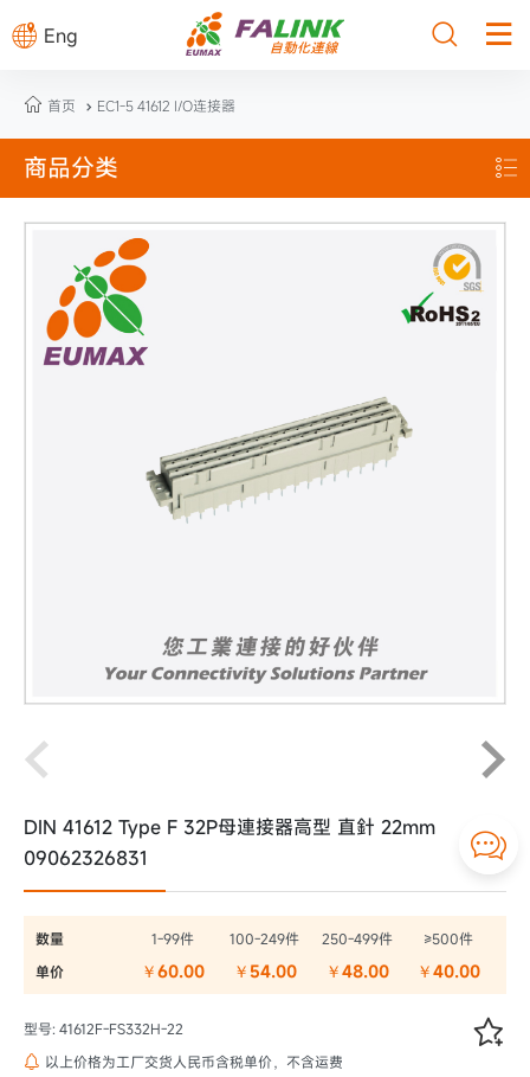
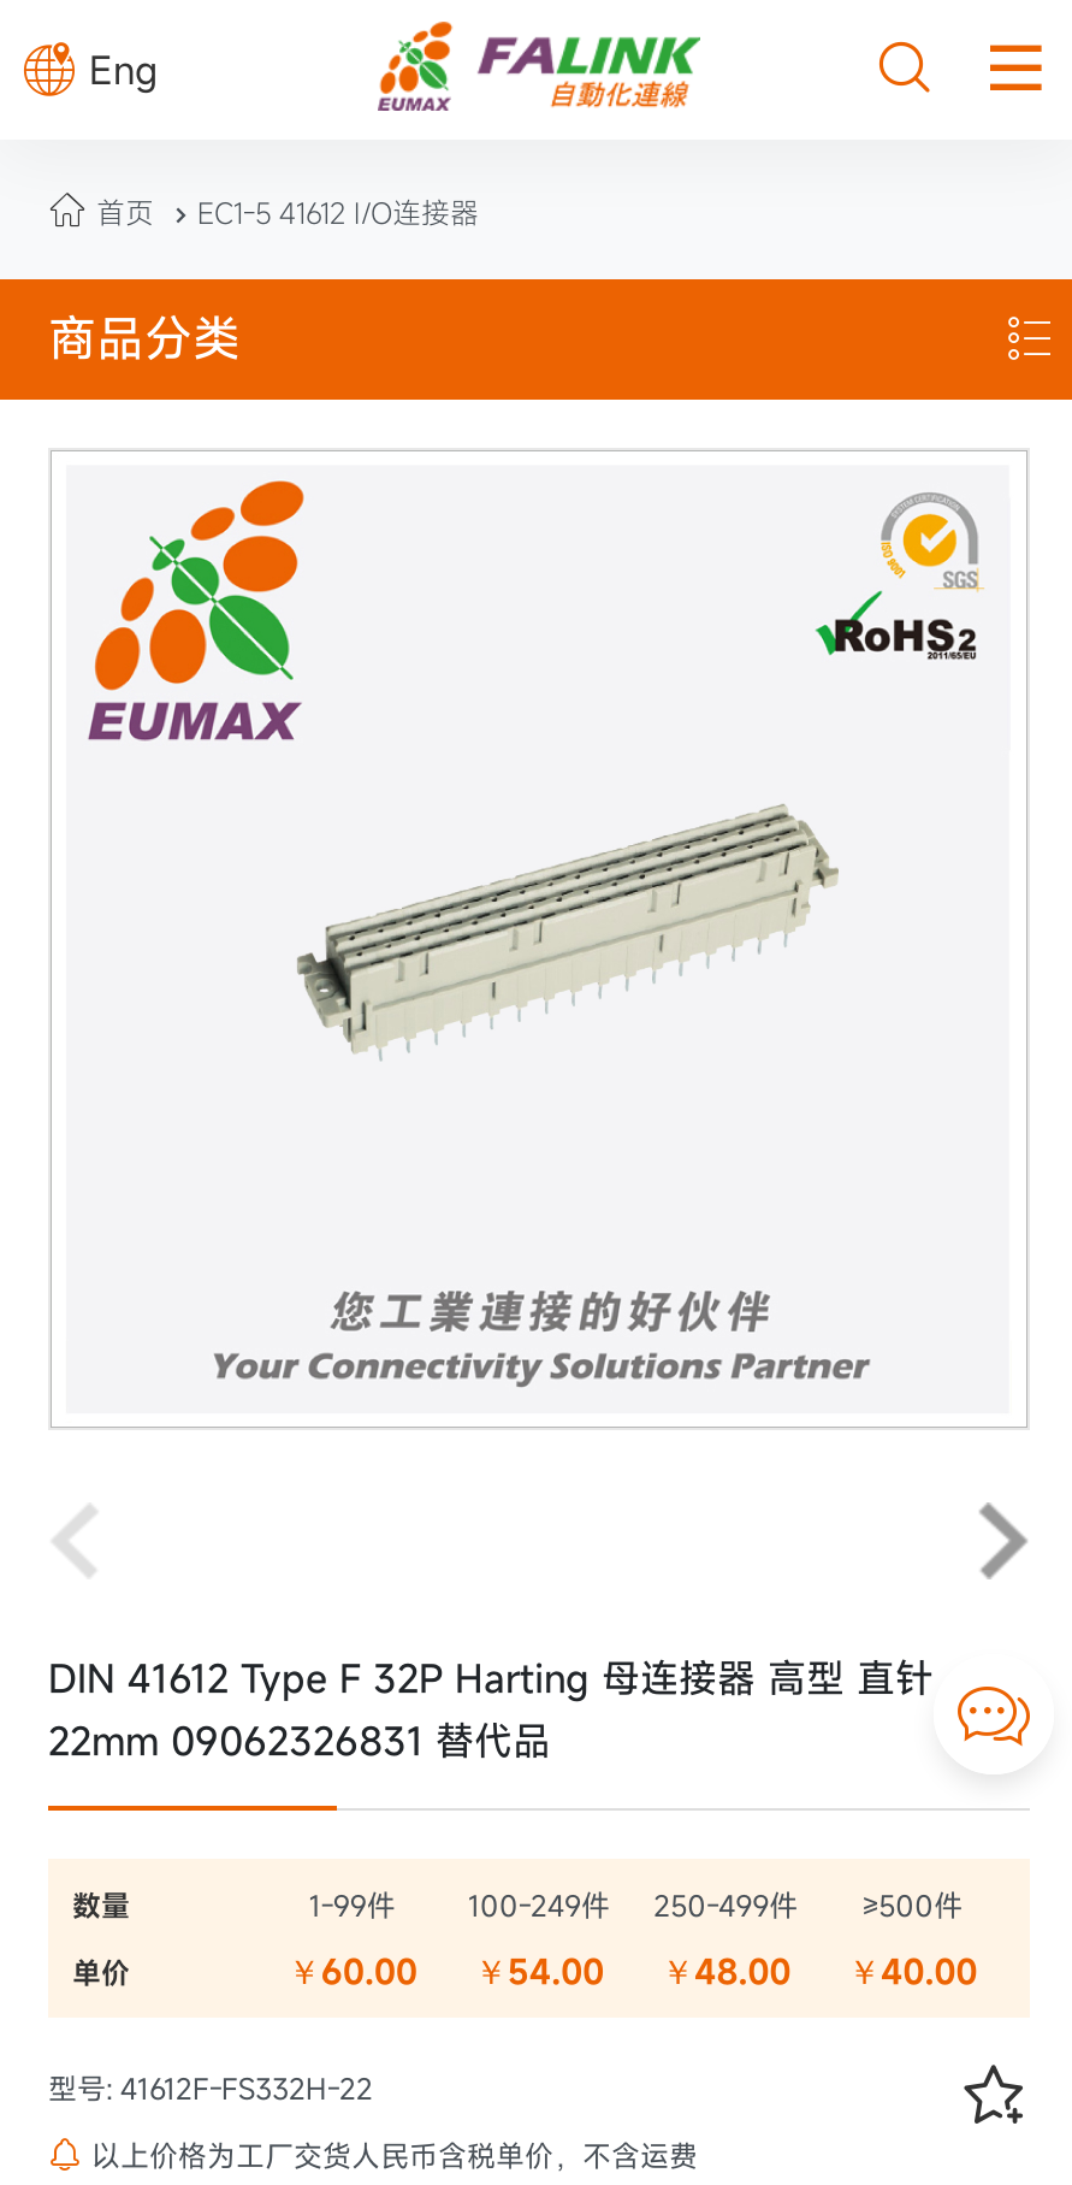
[24,814,435,871] DIN 41612 Type F 32P母連接器高型 直針 22mm | 09062326831 -> [48,1652,934,1767] DIN 41612 Type F 32P Harting 母连接器 高型 直针 | 22mm 09062326831 替代品

